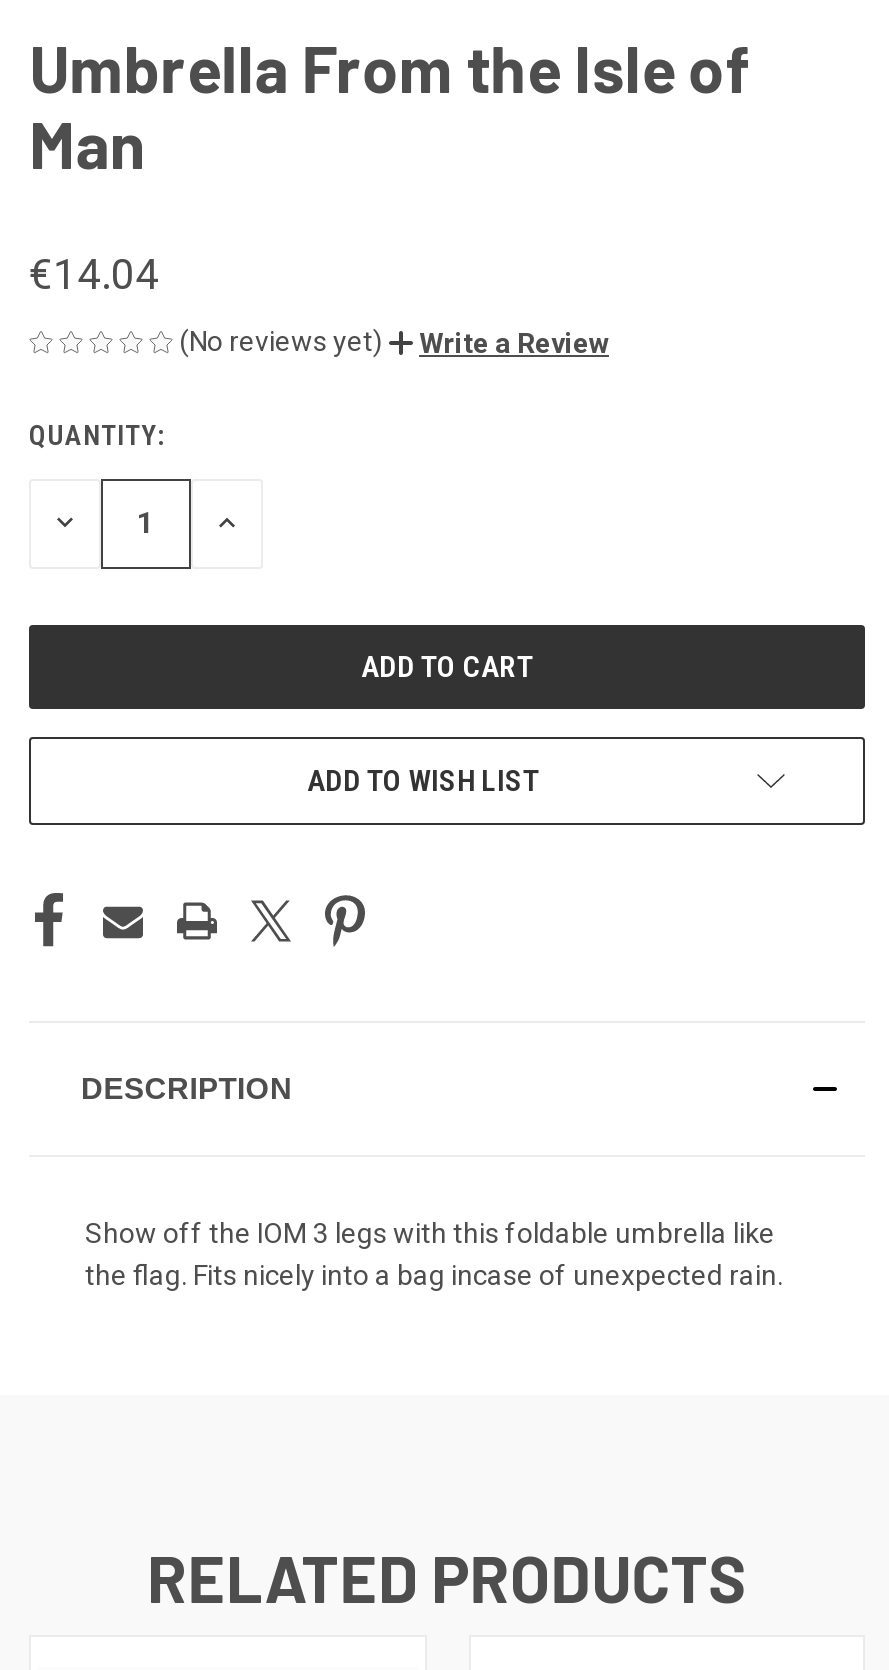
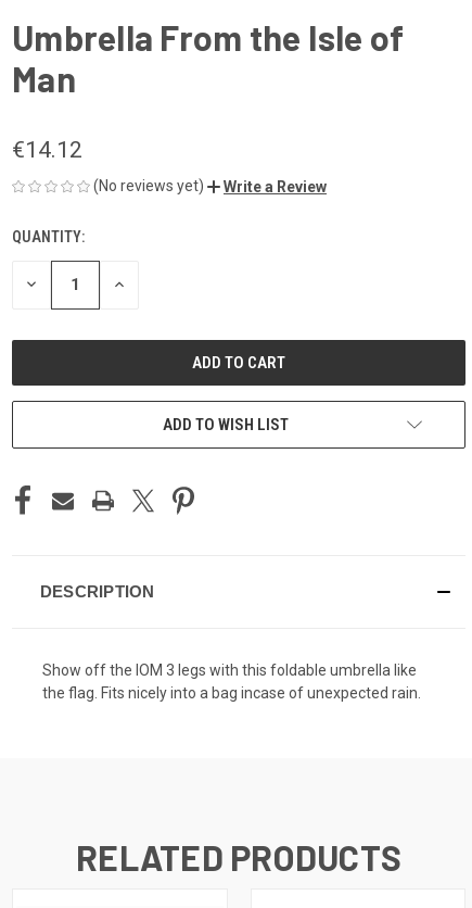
[29,250,159,298] €14.04 -> [12,137,82,163] €14.12

